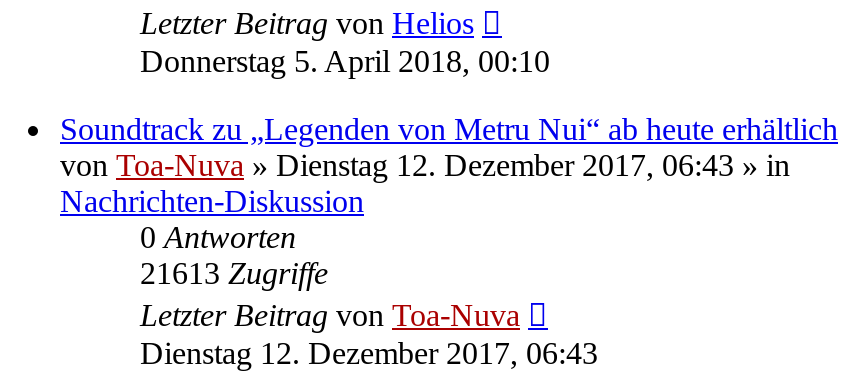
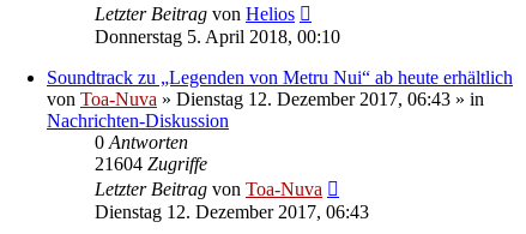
[140,256,328,290] 21613 Zugriffe -> [95,153,207,174] 21604 Zugriffe

